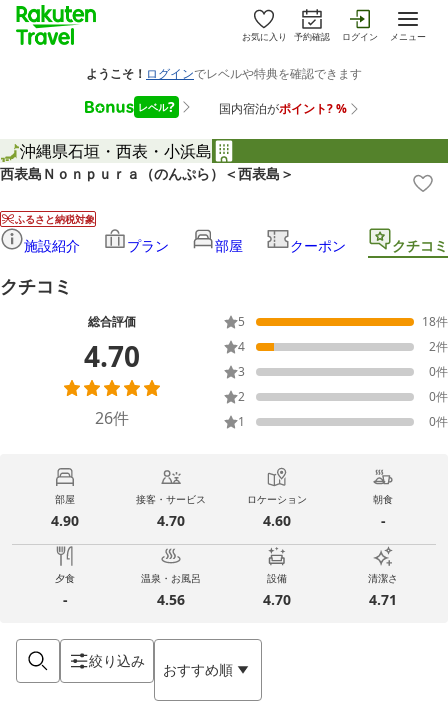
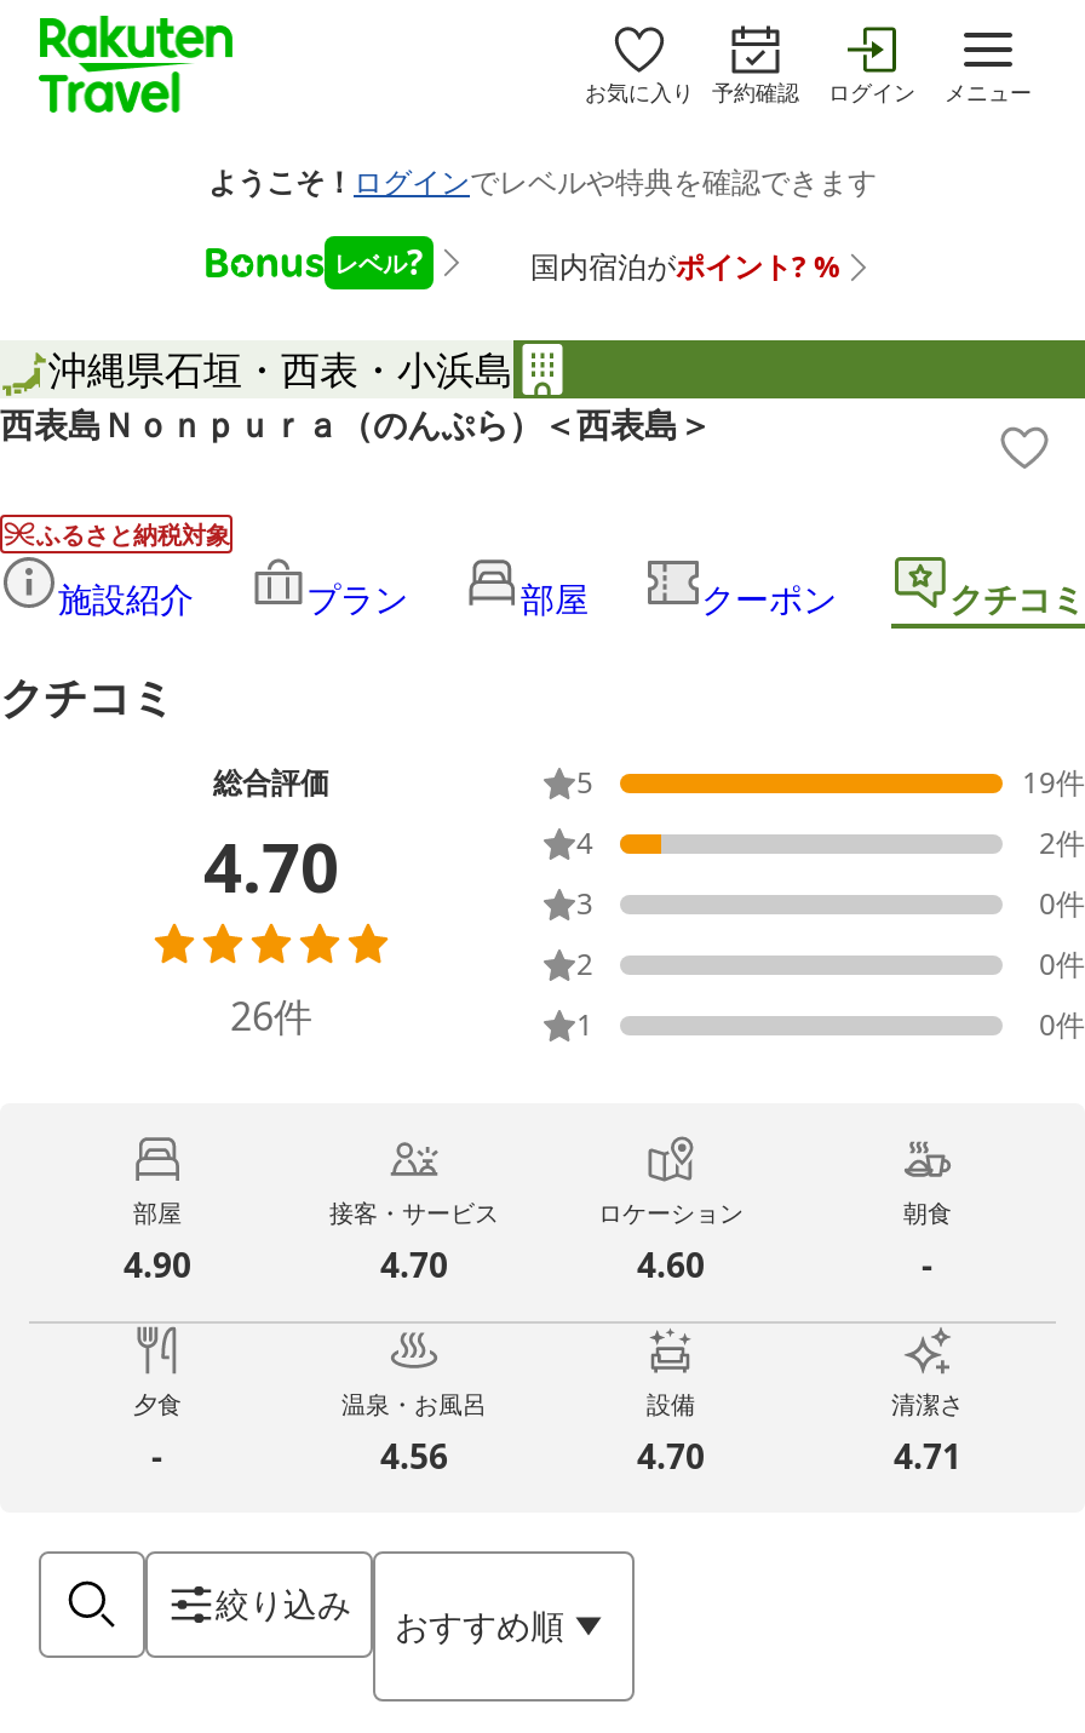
[422,313,448,330] 18件 -> [1022,763,1085,804] 19件

